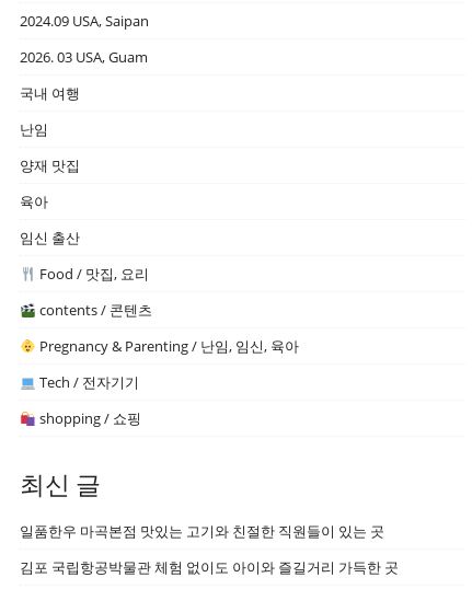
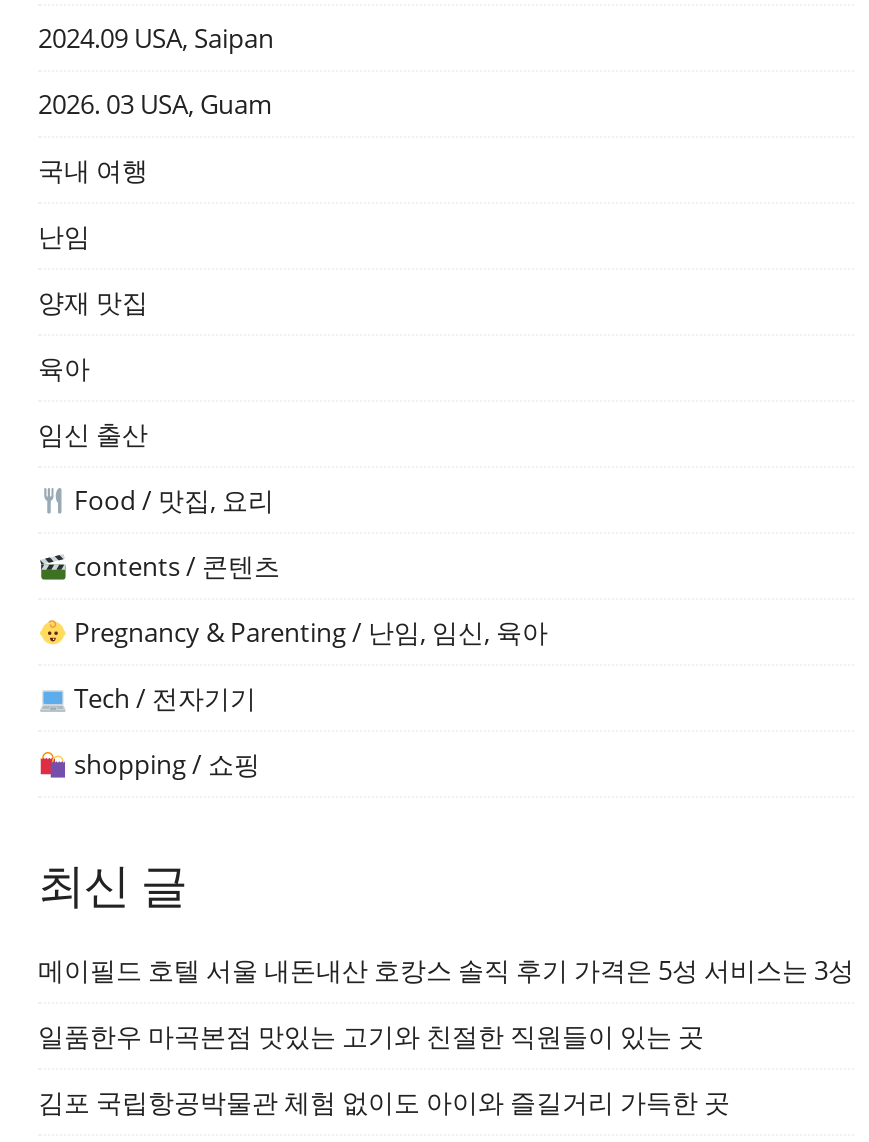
none -> [38,952,854,988] 메이필드 호텔 서울 내돈내산 호캉스 솔직 후기 가격은 5성 서비스는 3성

